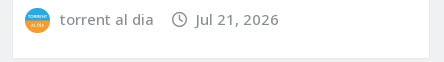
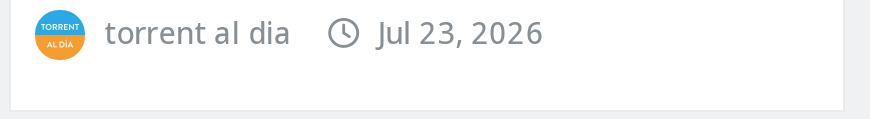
[196,9,279,29] Jul 21, 2026 -> [377,13,543,53] Jul 23, 2026

